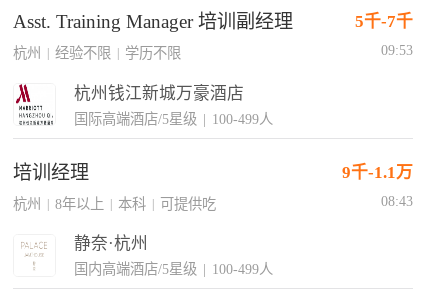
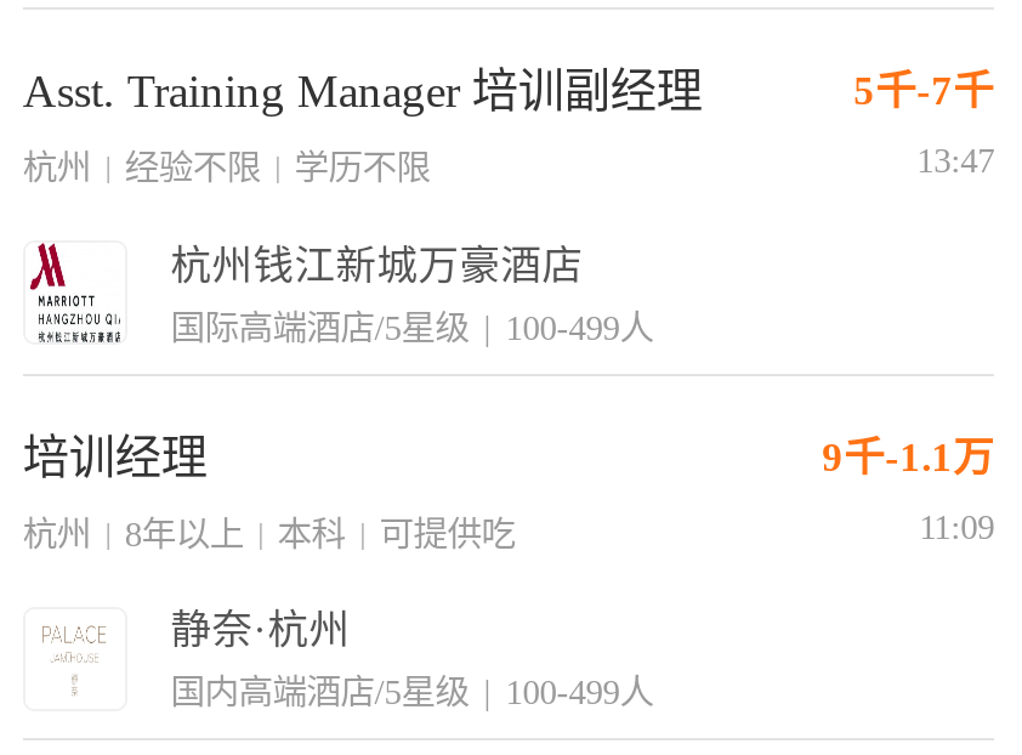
[381,42,413,58] 09:53 -> [917,141,994,180] 13:47
[381,193,413,209] 08:43 -> [919,507,994,546] 11:09

